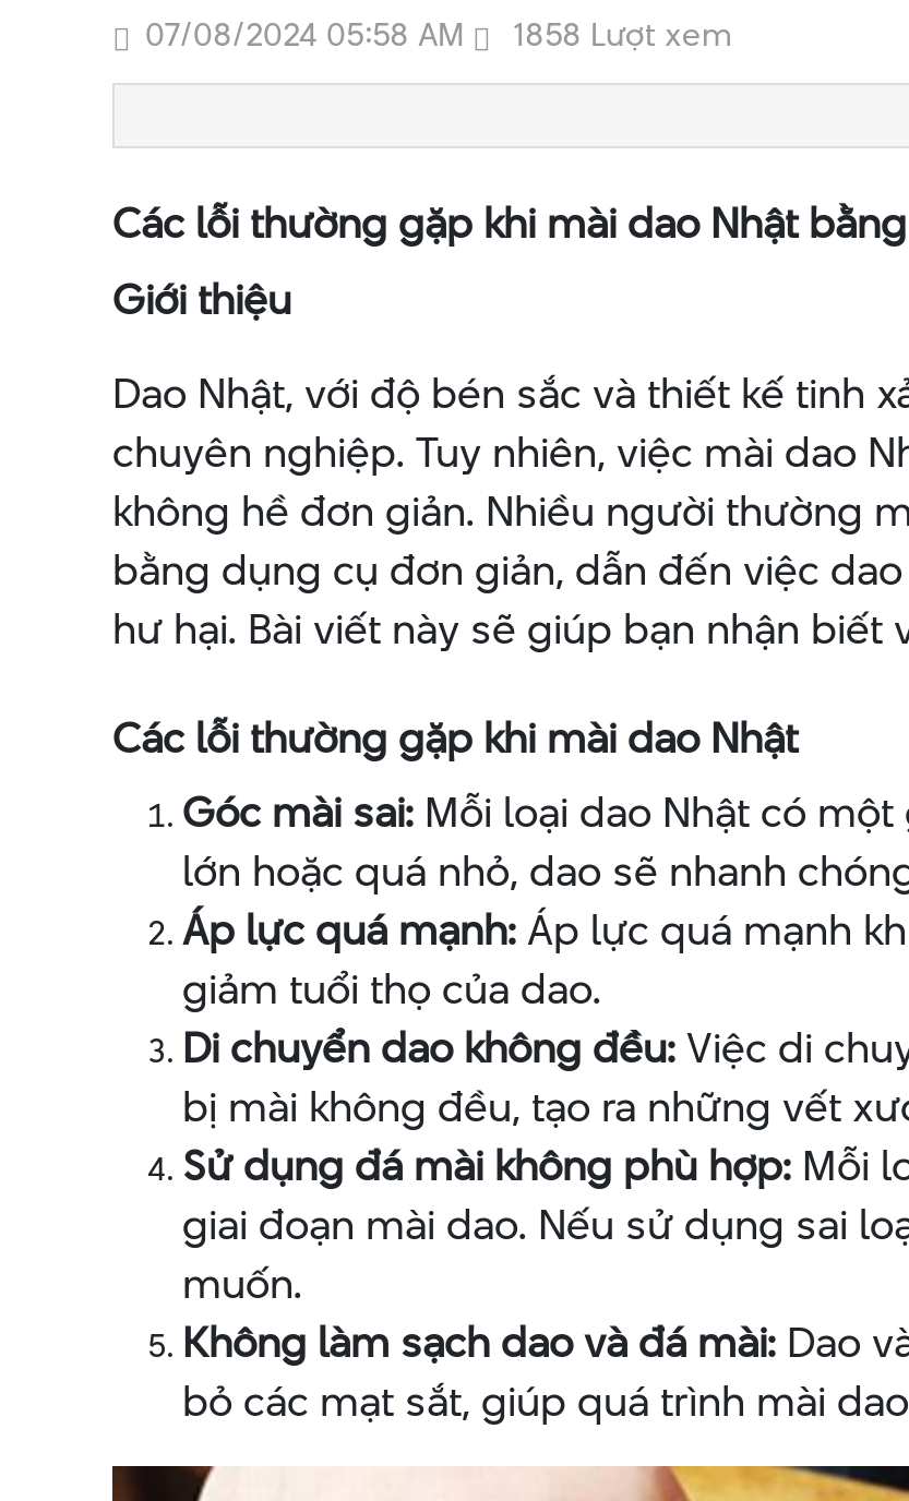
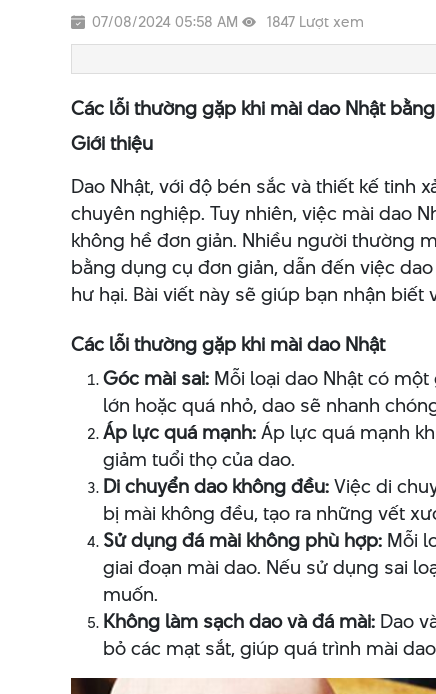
[145,11,732,57] 07/08/2024 05:58 AM 1858 Lượt xem -> [92,11,364,32] 07/08/2024 05:58 AM 1847 Lượt xem

